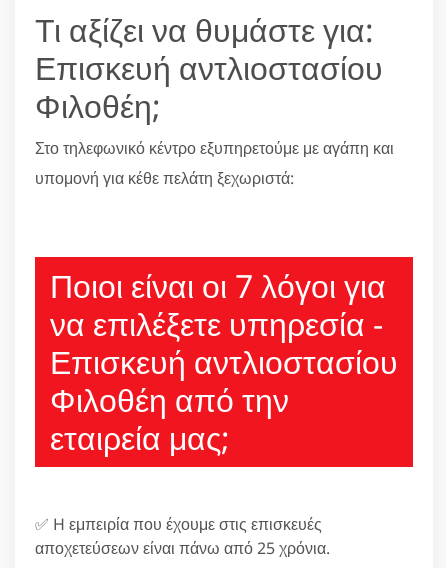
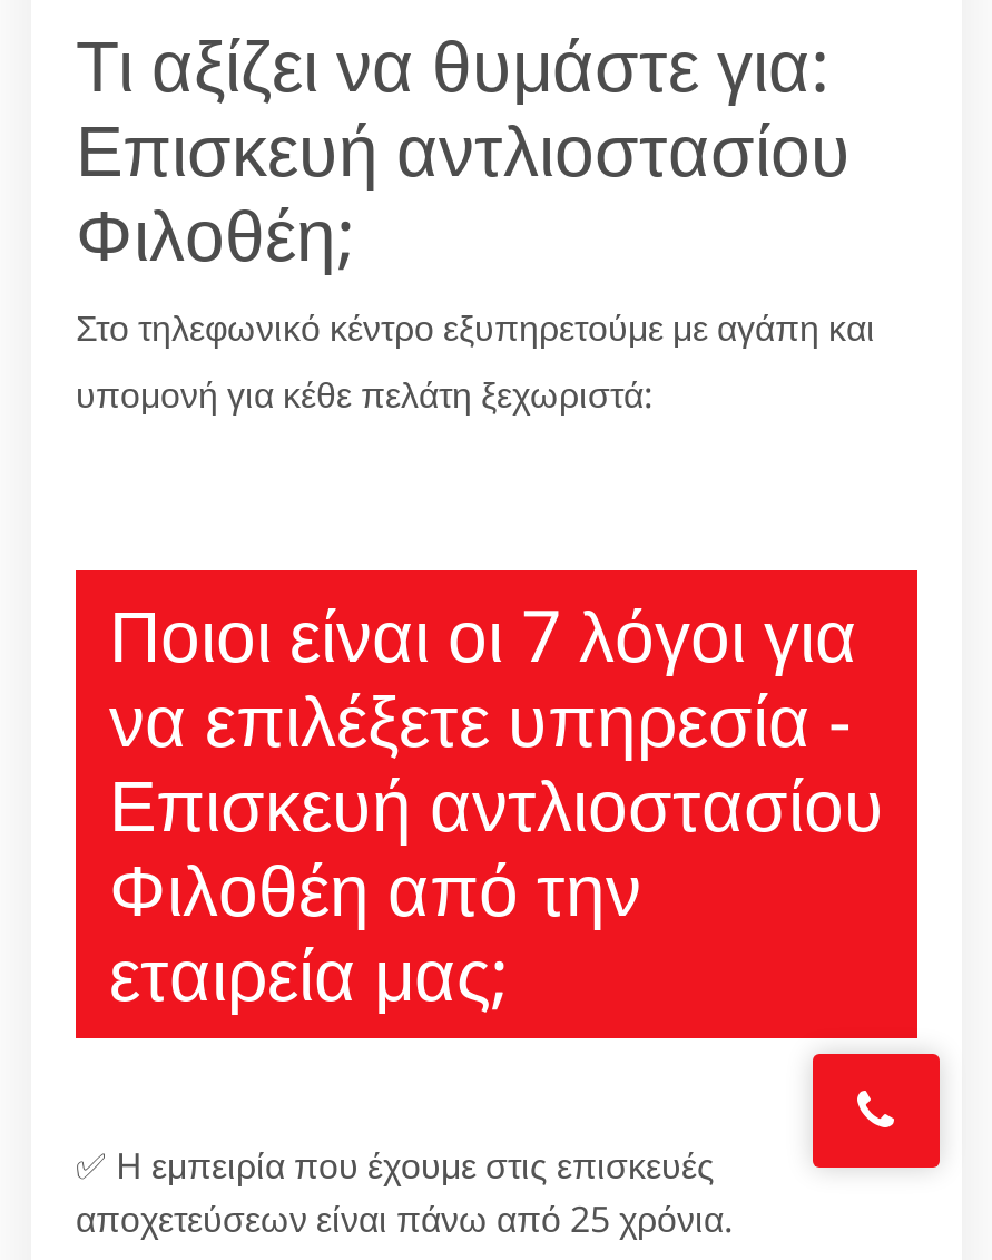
none -> [808,1049,944,1172] [image]

